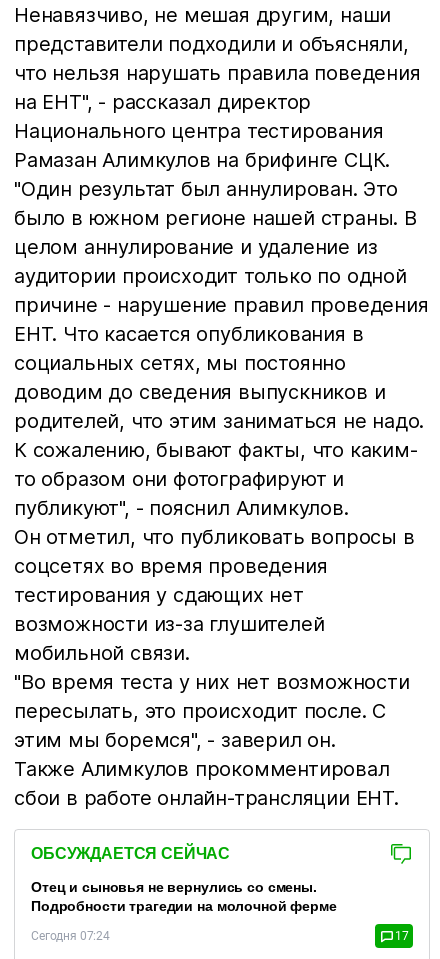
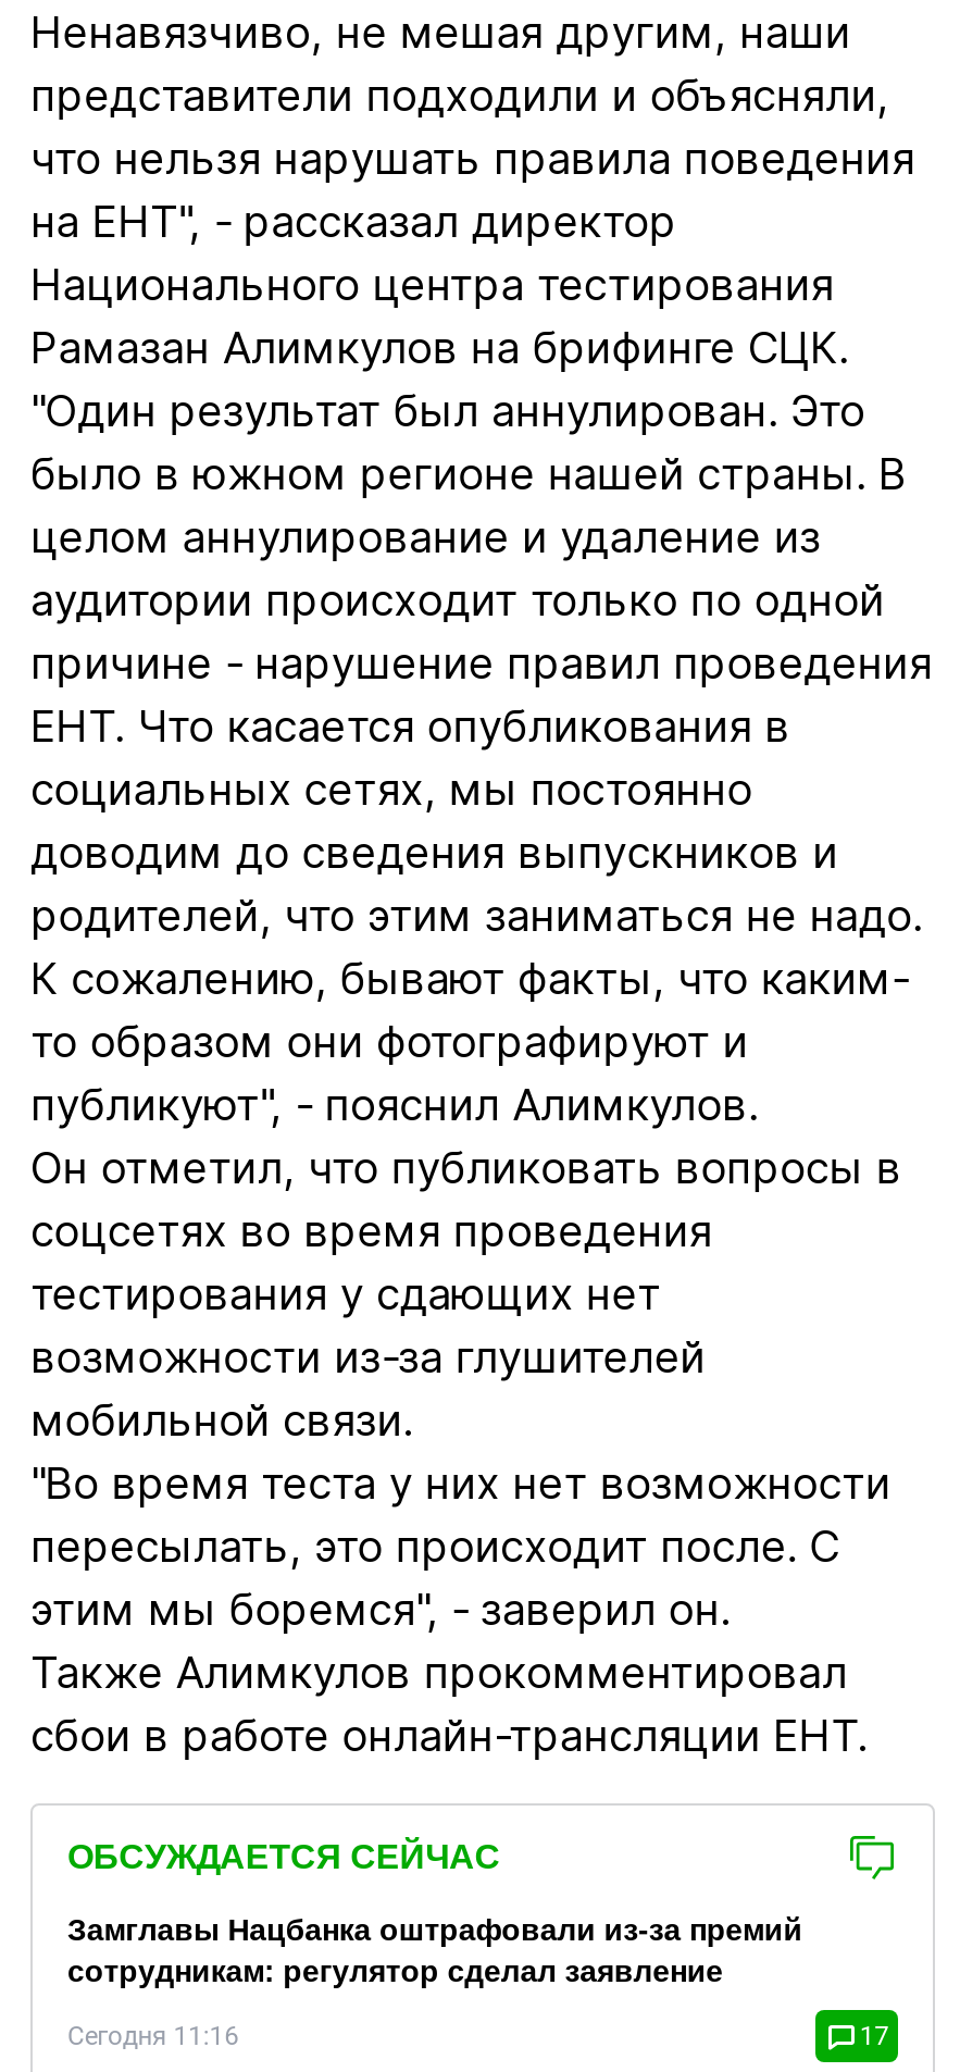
[31,879,337,914] Отец и сыновья не вернулись со смены. | Подробности трагедии на молочной ферме -> [67,1913,803,1989] Замглавы Нацбанка оштрафовали из-за премий | сотрудникам: регулятор сделал заявление
[31,929,110,943] Сегодня 07:24 -> [67,2021,239,2052] Сегодня 11:16

